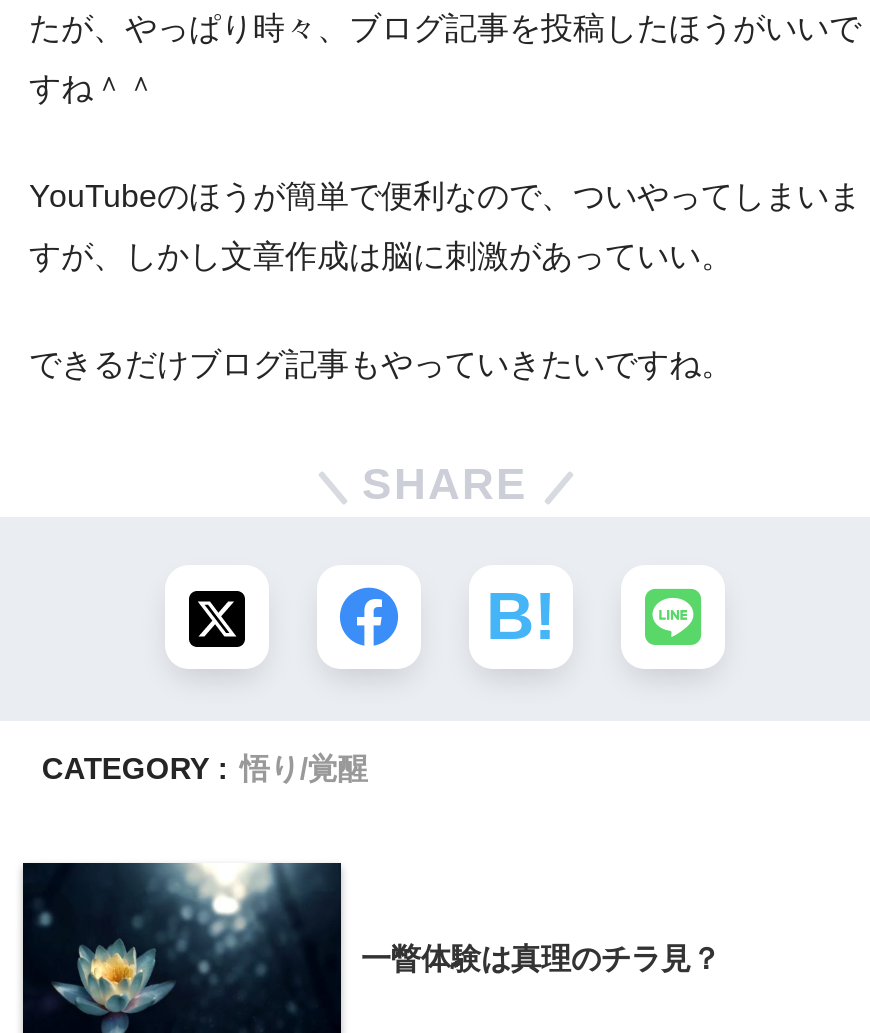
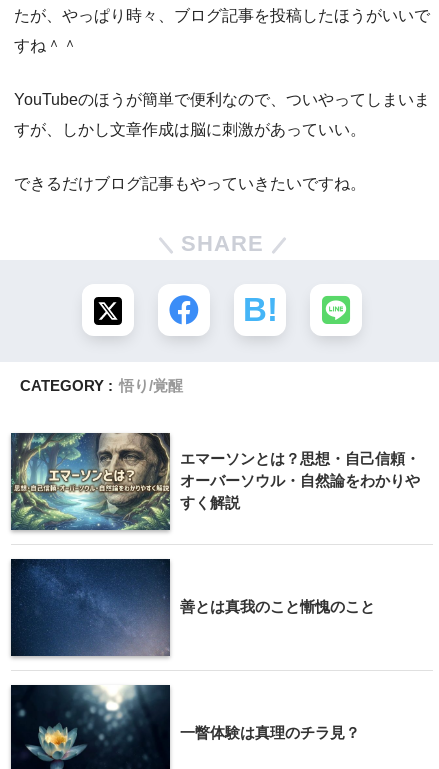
none -> [10,432,420,532] [image] | エマーソンとは？思想・自己信頼・ | オーバーソウル・自然論をわかりや | すく解説
none -> [11,548,375,659] [image] | 善とは真我のこと慚愧のこと

